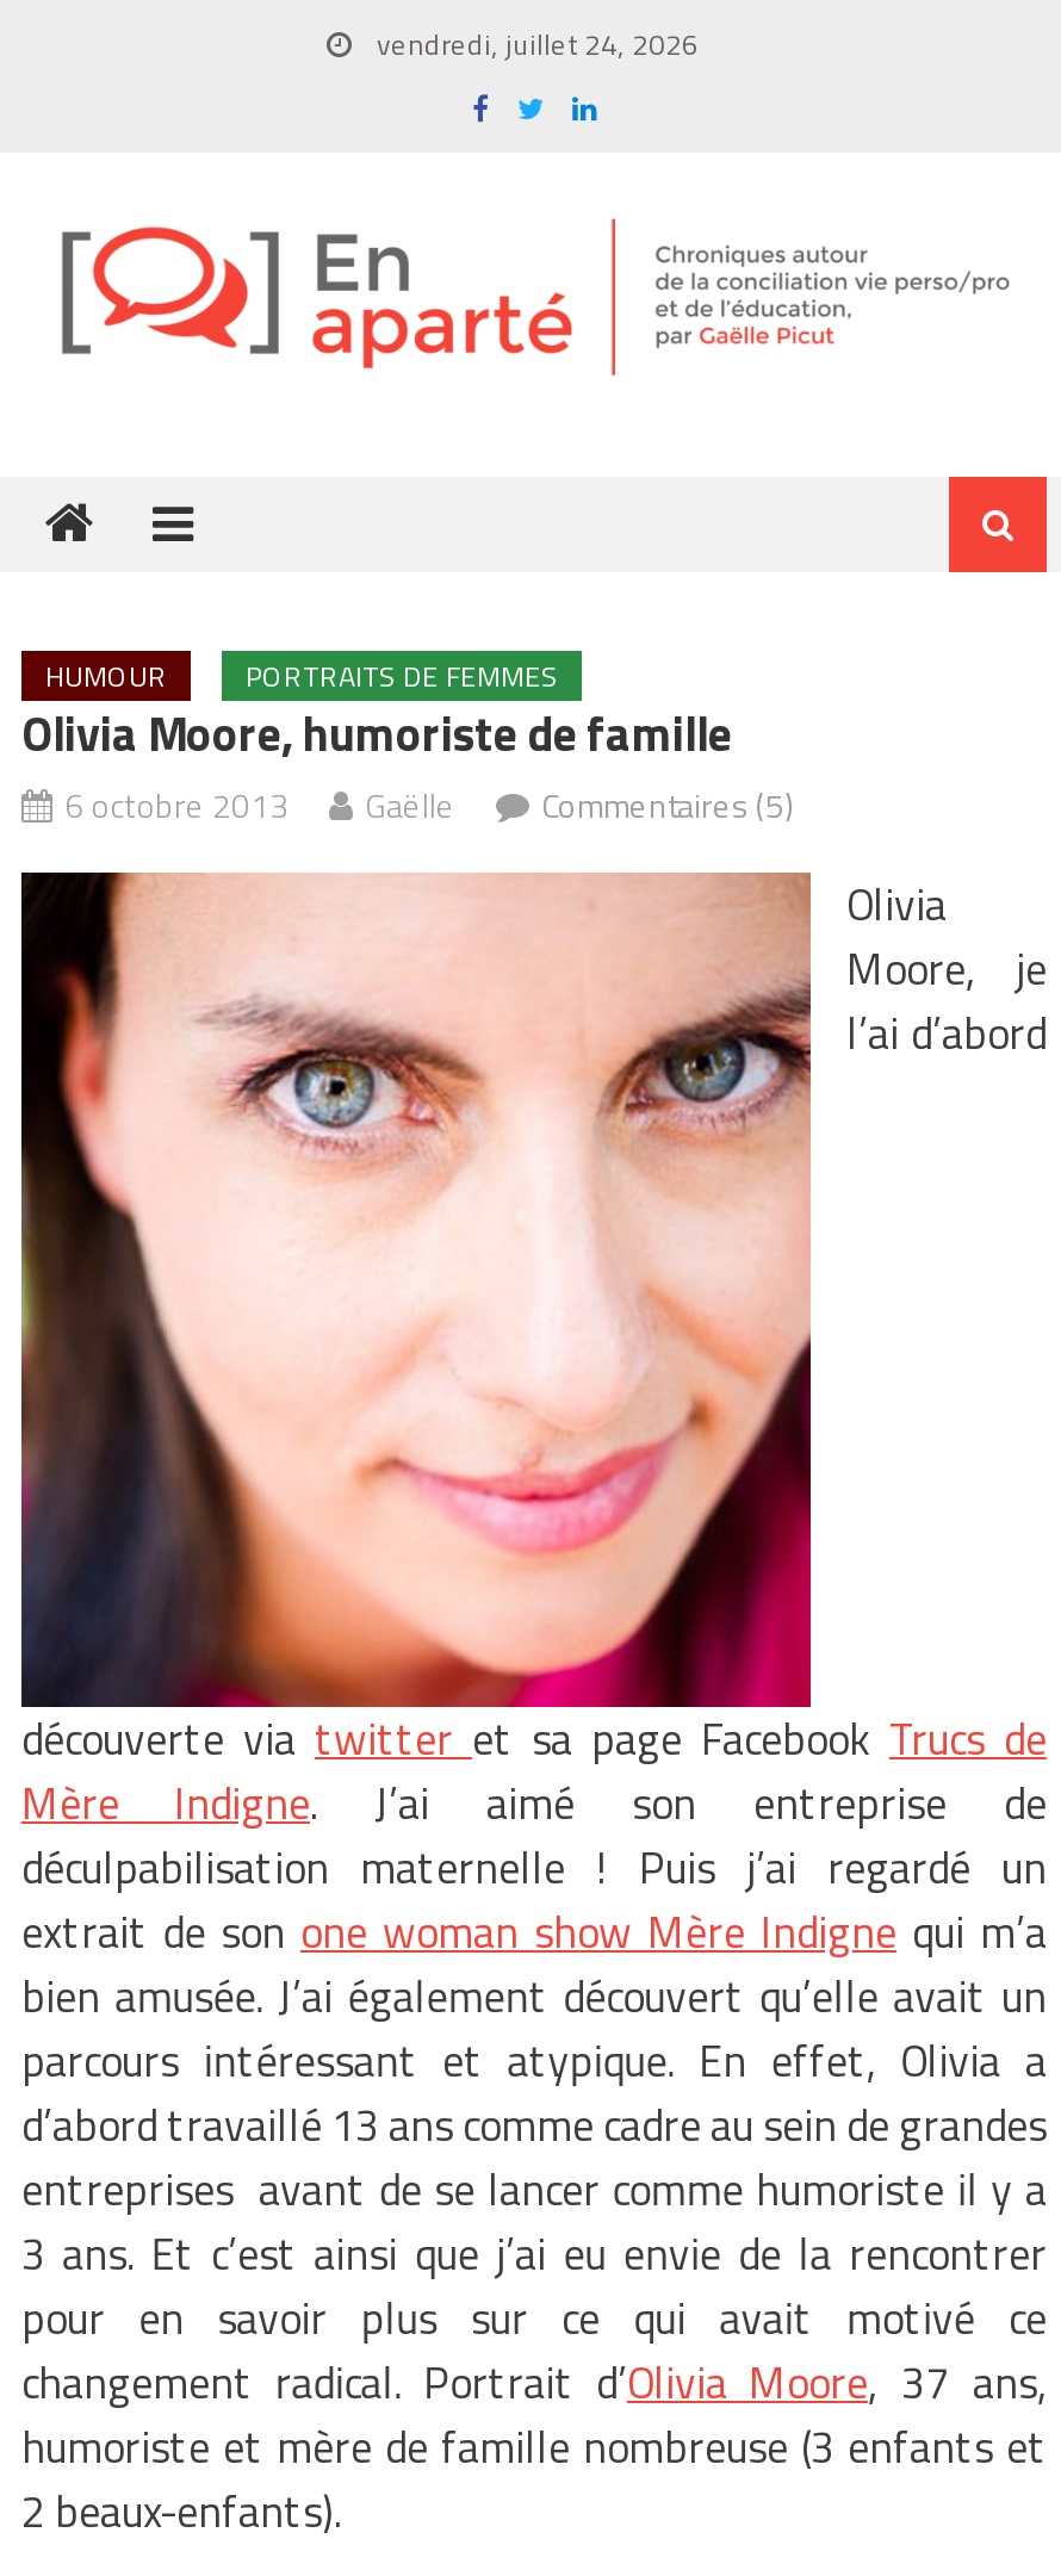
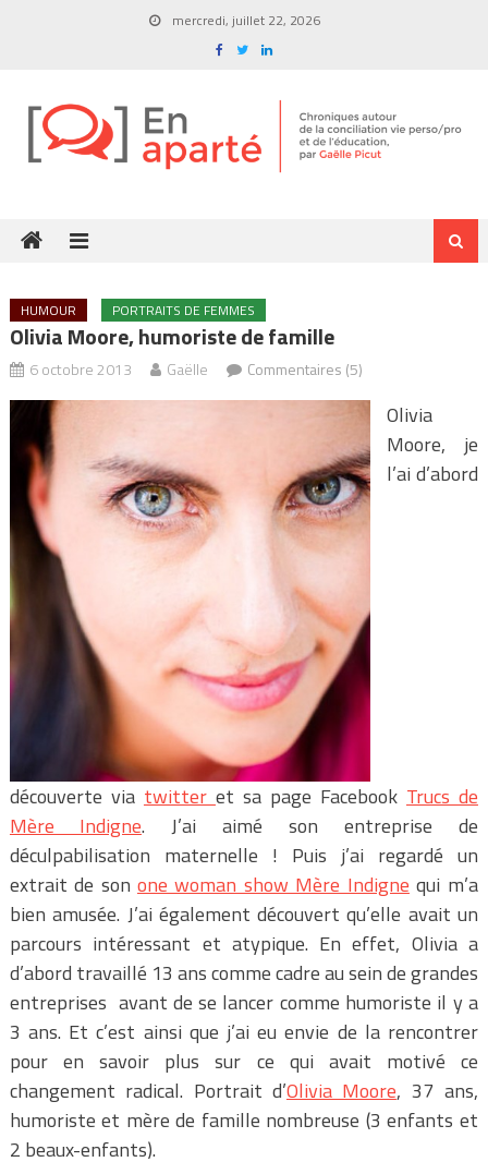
[377,21,699,67] vendredi, juillet 24, 2026 -> [172,10,320,31] mercredi, juillet 22, 2026

